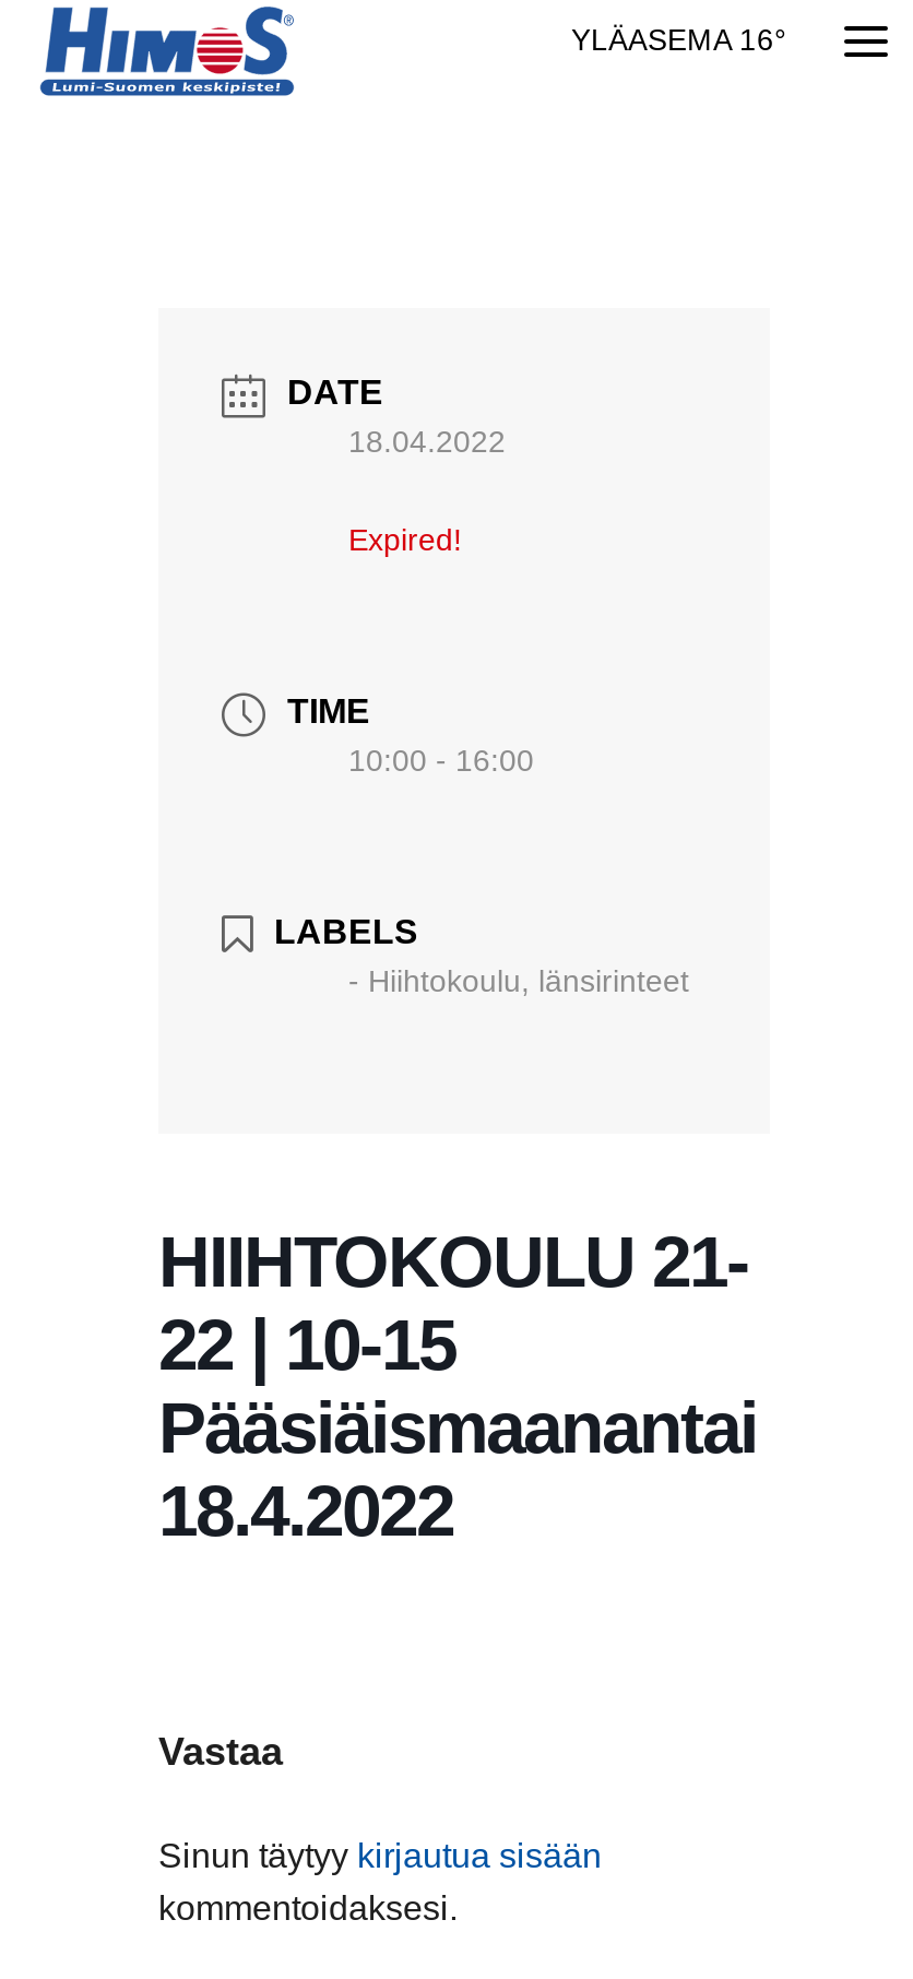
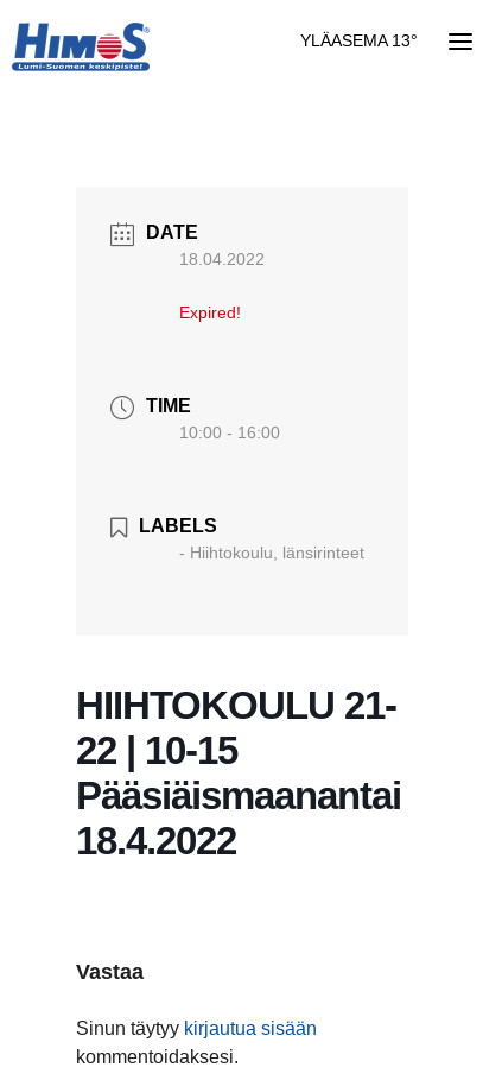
[571,25,787,58] YLÄASEMA 16° -> [300,33,418,50] YLÄASEMA 13°

